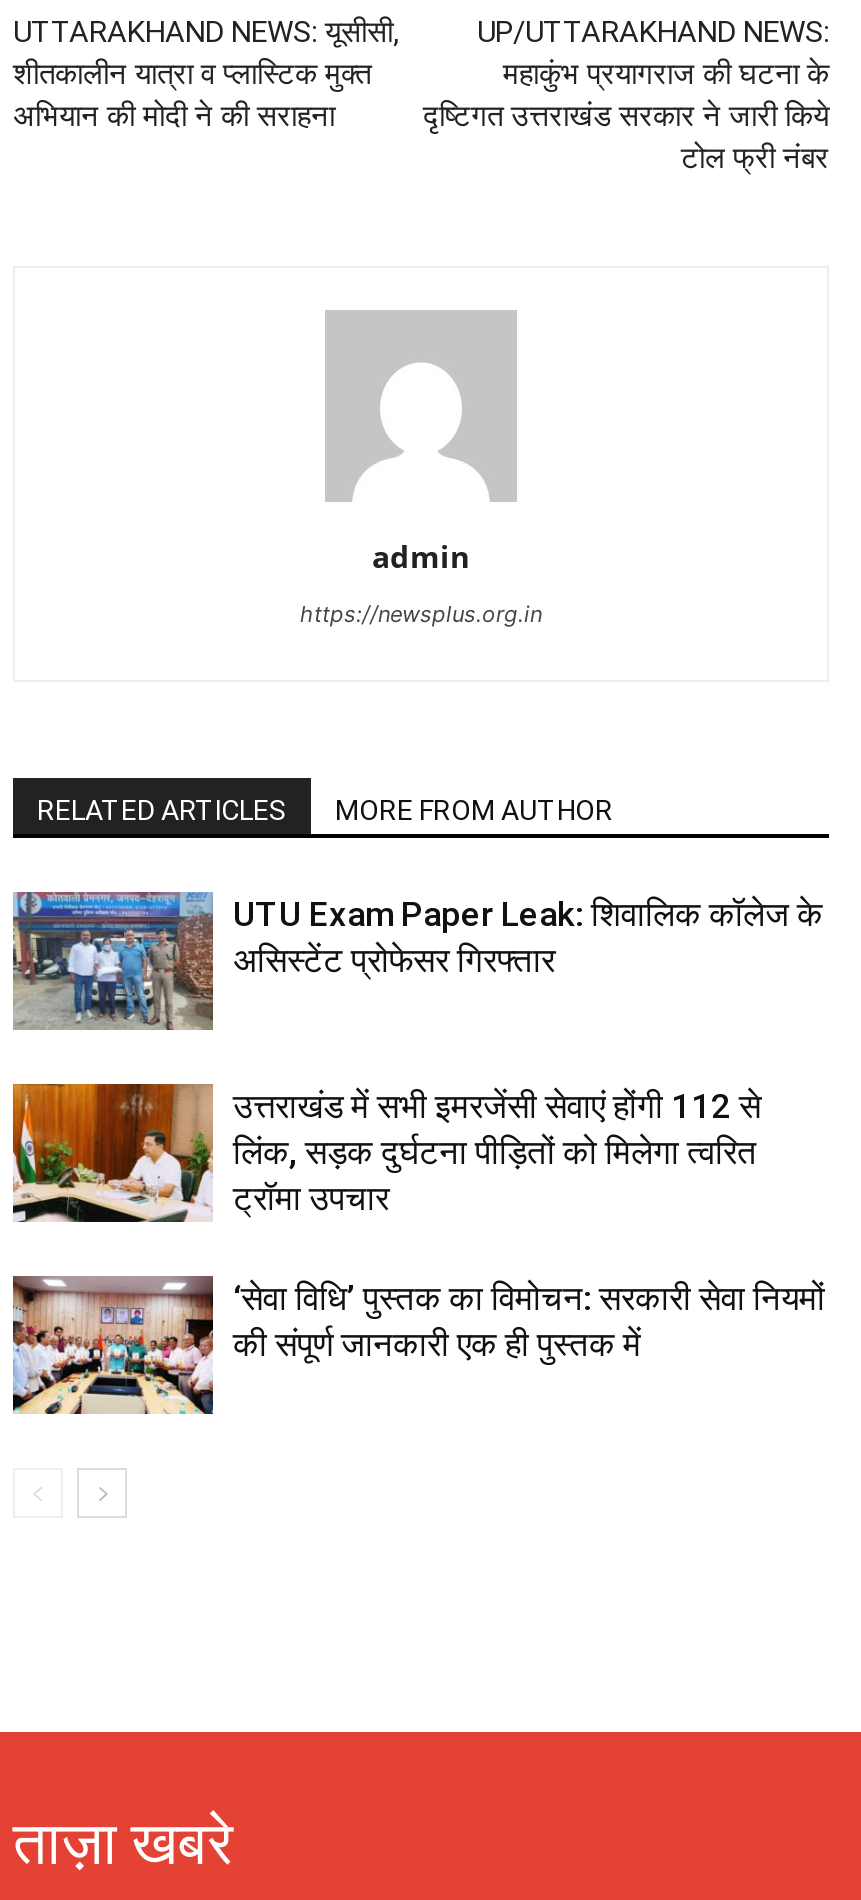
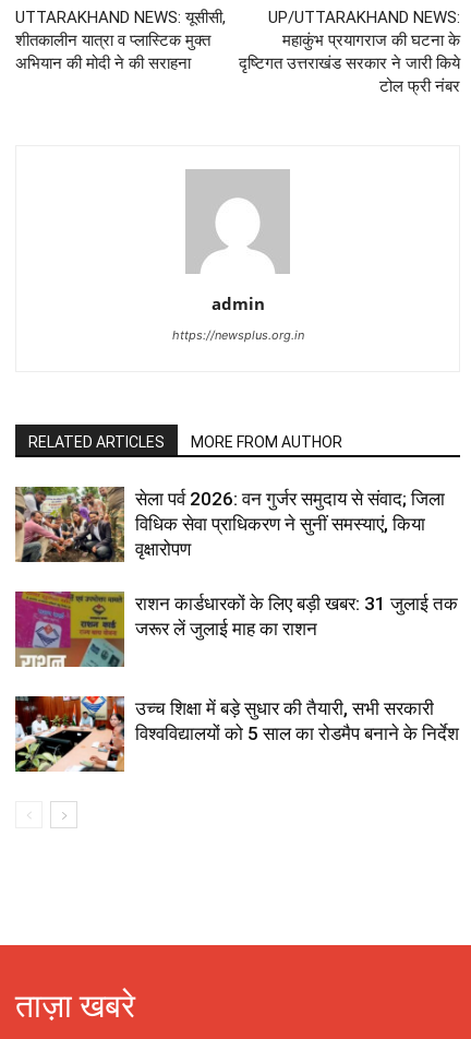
[11,890,823,1032] [image] | UTU Exam Paper Leak: शिवालिक कॉलेज के | असिस्टेंट प्रोफेसर गिरफ्तार -> [14,486,445,562] [image] | सेला पर्व 2026: वन गुर्जर समुदाय से संवाद; जिला | विधिक सेवा प्राधिकरण ने सुनीं समस्याएं, किया | वृक्षारोपण
[11,1082,761,1224] [image] | उत्तराखंड में सभी इमरजेंसी सेवाएं होंगी 112 से | लिंक, सड़क दुर्घटना पीड़ितों को मिलेगा त्वरित | ट्रॉमा उपचार -> [14,590,458,668] [image] | राशन कार्डधारकों के लिए बड़ी खबर: 31 जुलाई तक | जरूर लें जुलाई माह का राशन
[11,1276,825,1416] [image] | ‘सेवा विधि’ पुस्तक का विमोचन: सरकारी सेवा नियमों | की संपूर्ण जानकारी एक ही पुस्तक में -> [14,695,459,773] [image] | उच्च शिक्षा में बड़े सुधार की तैयारी, सभी सरकारी | विश्वविद्यालयों को 5 साल का रोडमैप बनाने के निर्देश

